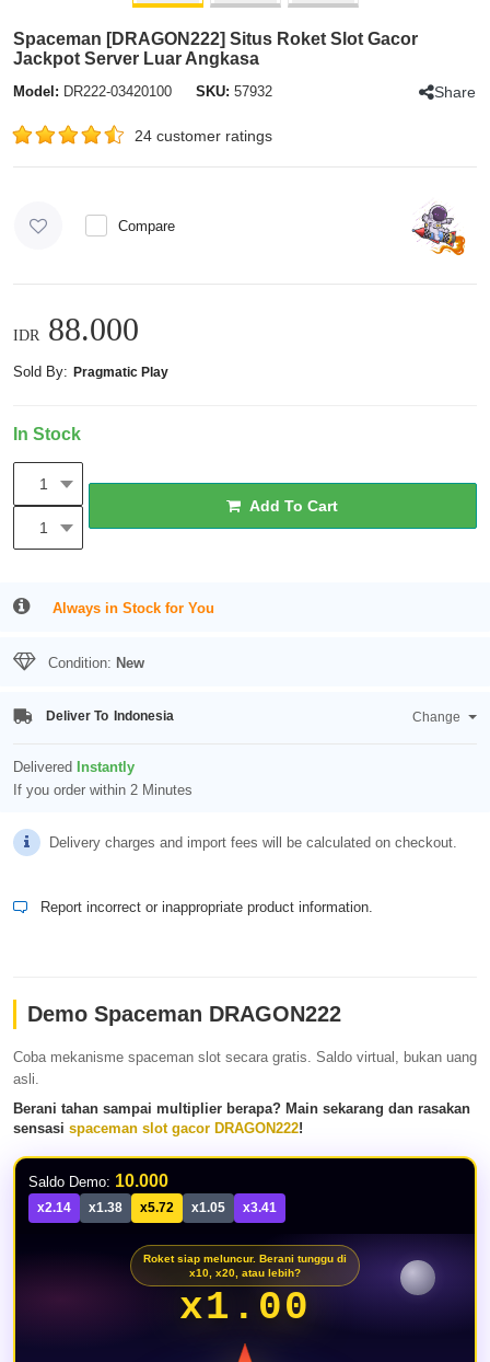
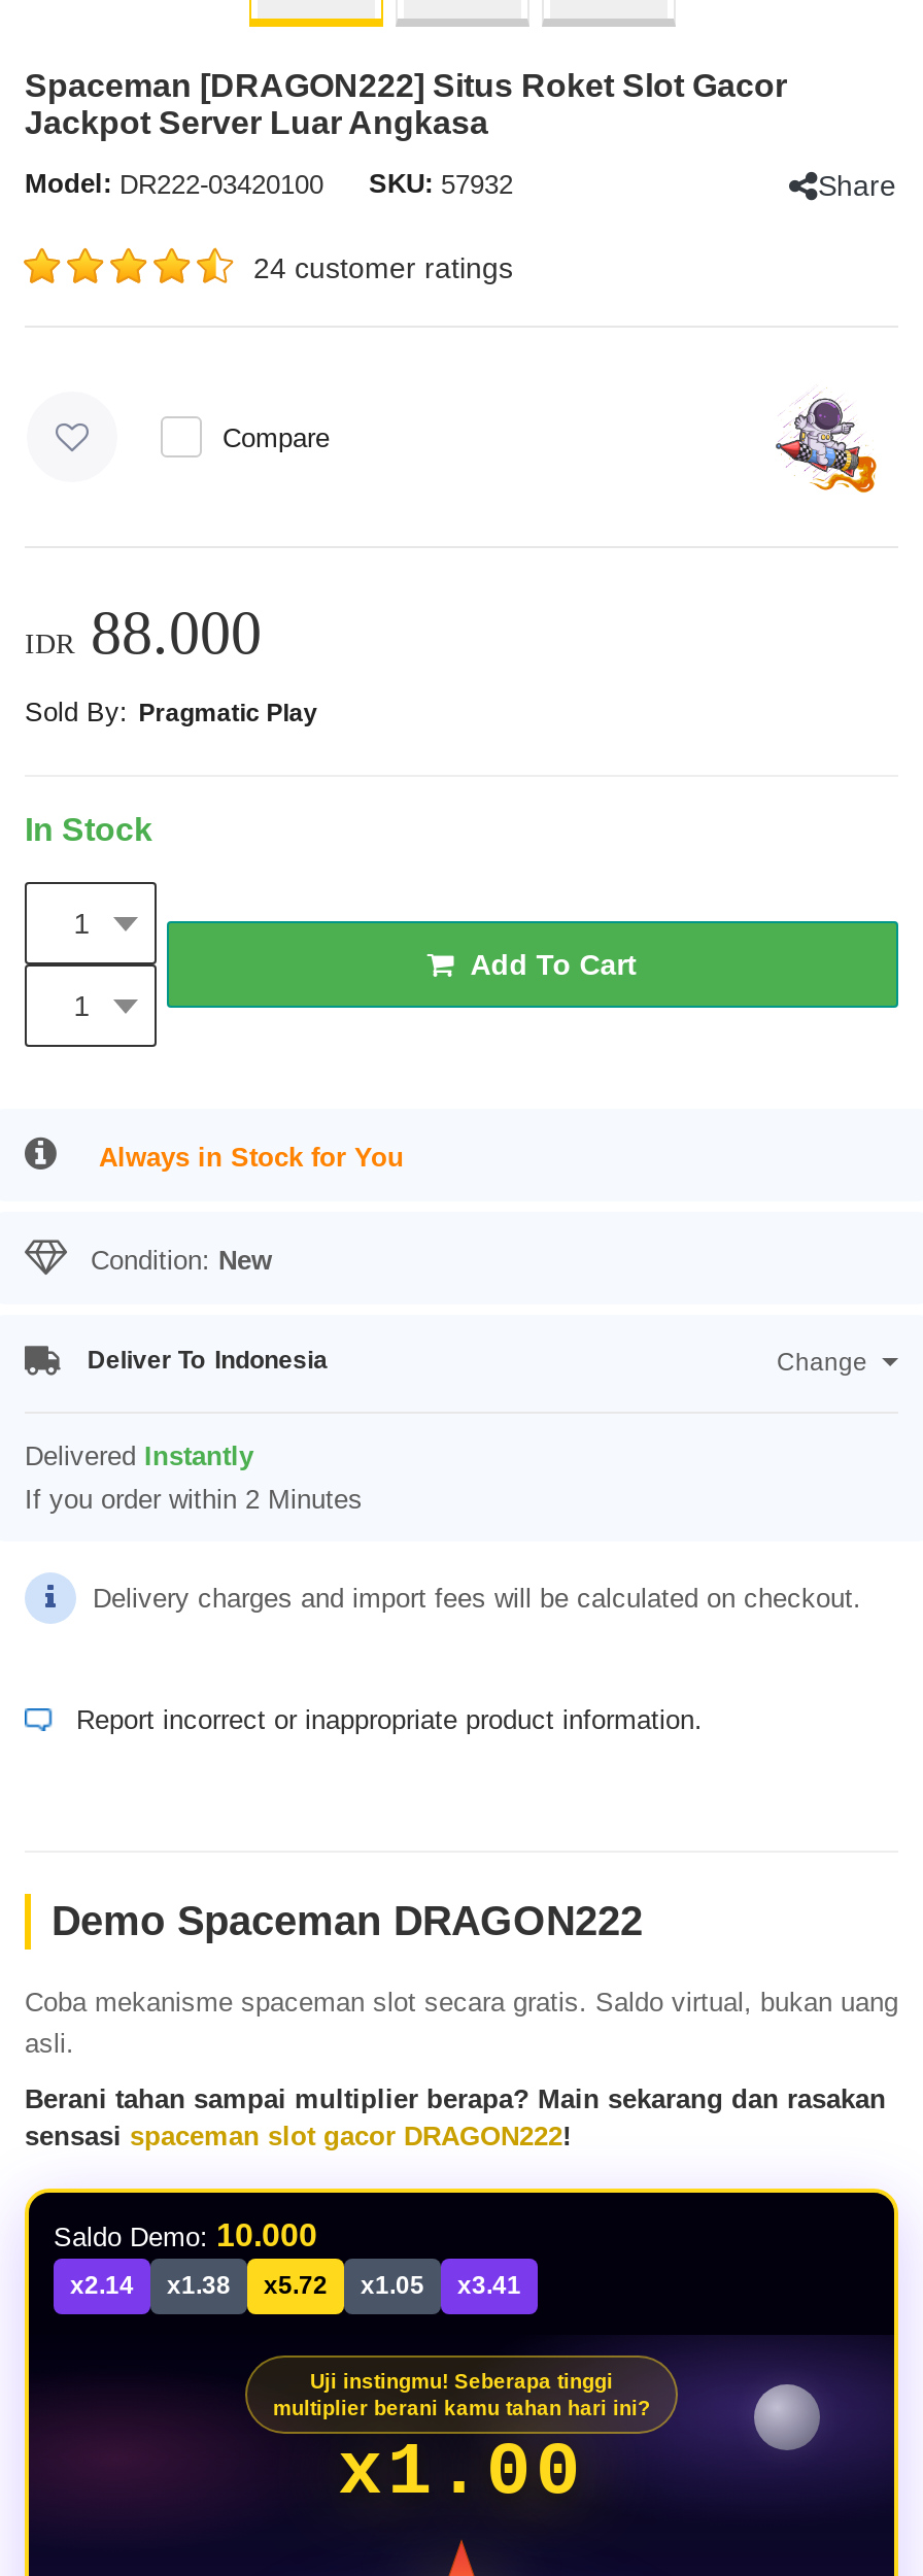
[143,1253,347,1279] Roket siap meluncur. Berani tunggu di | x10, x20, atau lebih? -> [273,2370,650,2419] Uji instingmu! Seberapa tinggi | multiplier berani kamu tahan hari ini?

